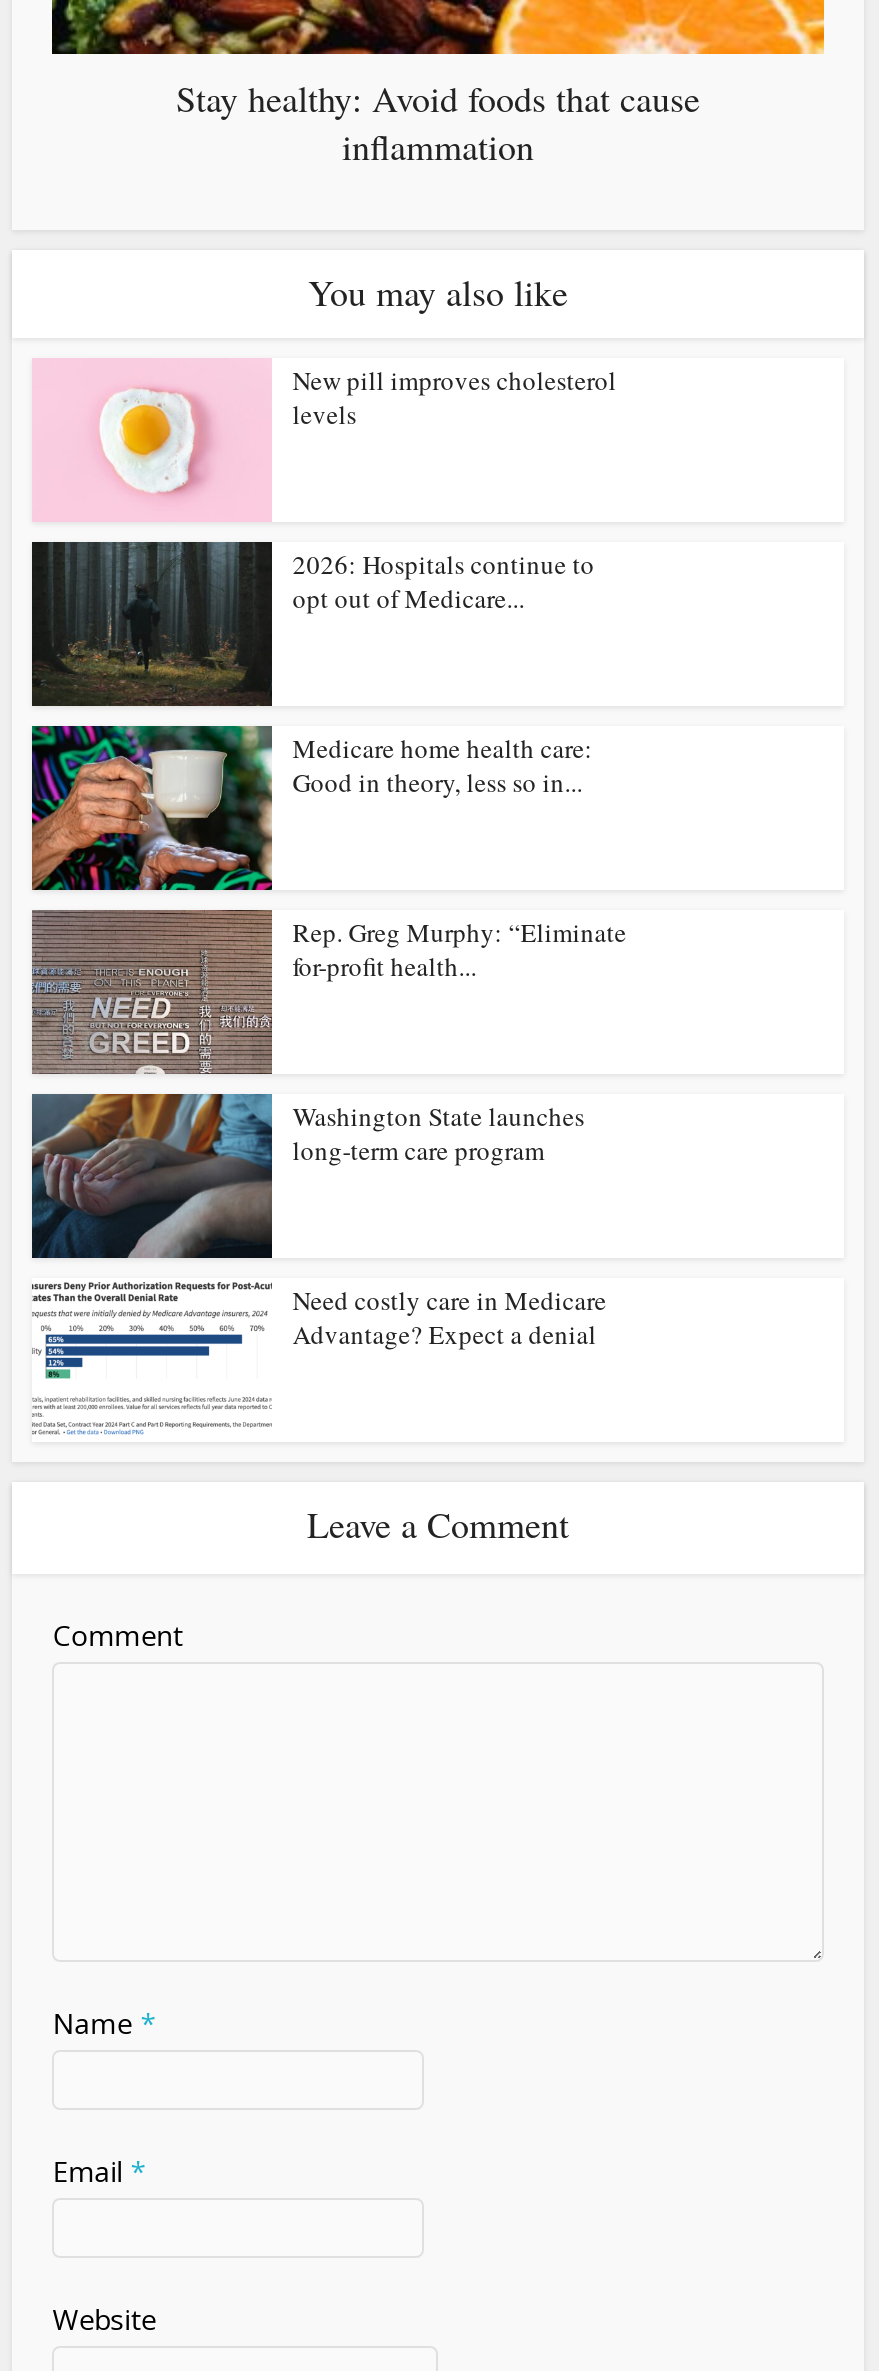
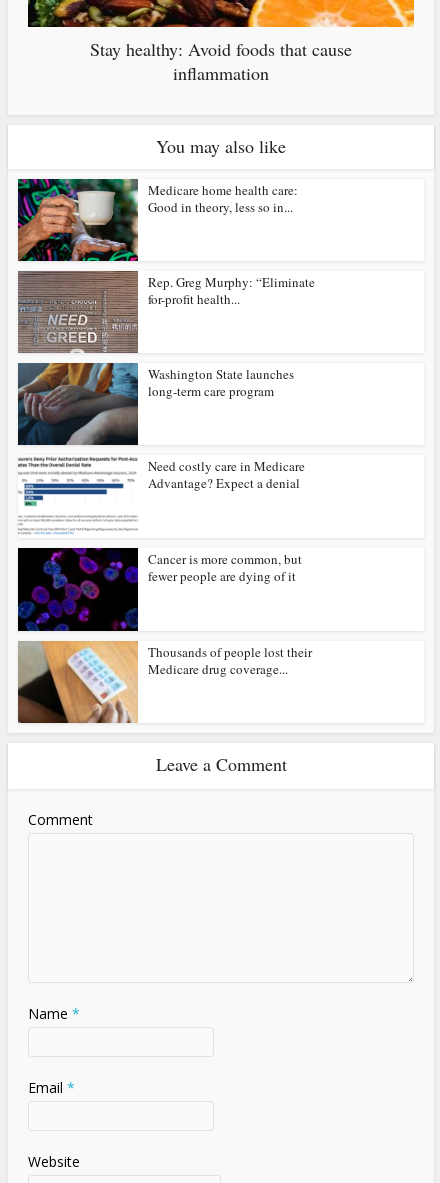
[32,358,616,522] [image] | New pill improves cholesterol | levels -> none
[32,540,594,708] [image] | 2026: Hospitals continue to | opt out of Medicare... -> none
moved [292,730,626,1352] -> [148,181,315,492]: Medicare home health care: | Good in theory, less so in... | Rep. Greg Murphy: “Eliminate | for-profit health... | Washington State launches | long-term care program | Need costly care in Medicare | Advantage? Expect a denial
moved [30,1280,190,1438] -> [17,456,97,535]: [image]
none -> [17,547,302,631] [image] | Cancer is more common, but | fewer people are dying of it
none -> [17,640,312,724] [image] | Thousands of people lost their | Medicare drug coverage...

